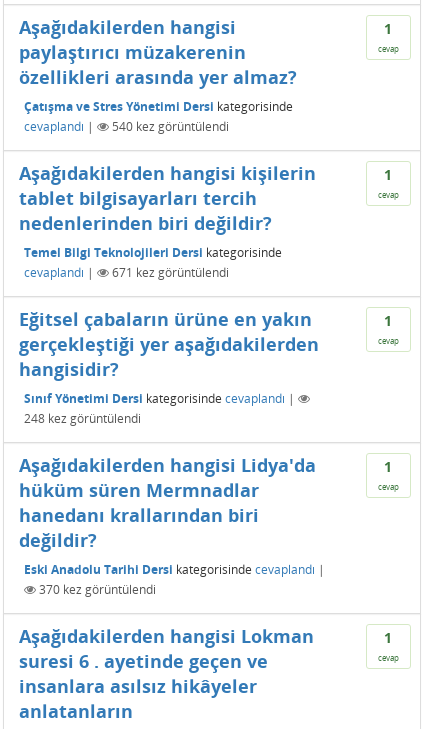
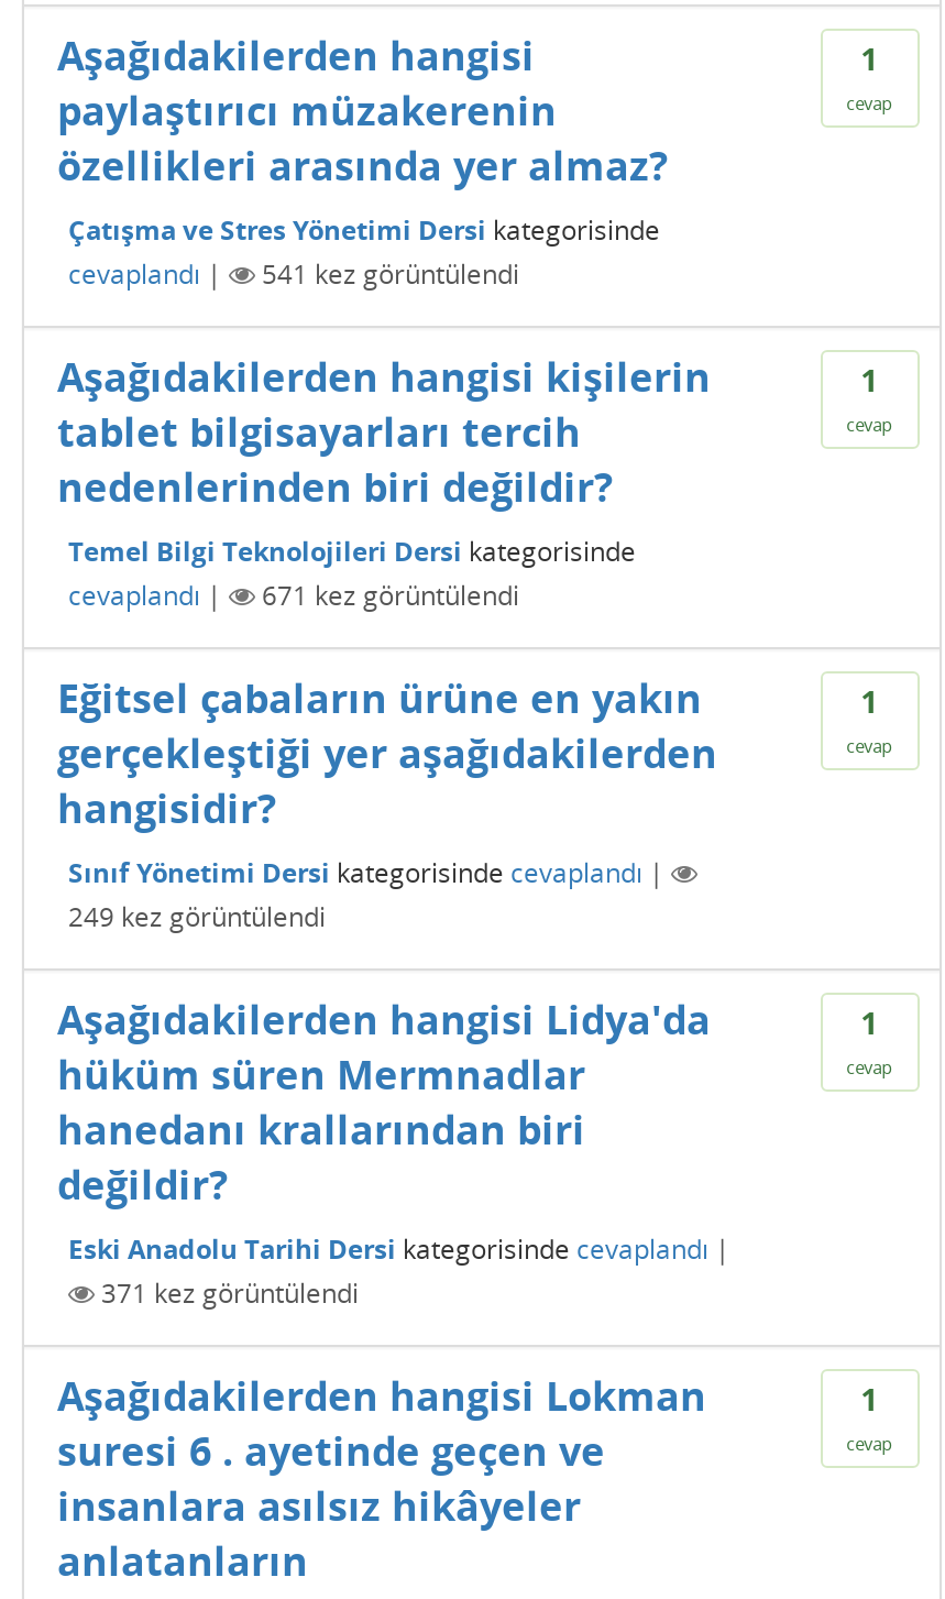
[112,118,229,135] 540 kez görüntülendi -> [262,255,519,292] 541 kez görüntülendi
[24,410,141,427] 248 kez görüntülendi -> [68,898,326,935] 249 kez görüntülendi
[39,581,156,598] 370 kez görüntülendi -> [101,1274,359,1311] 371 kez görüntülendi

